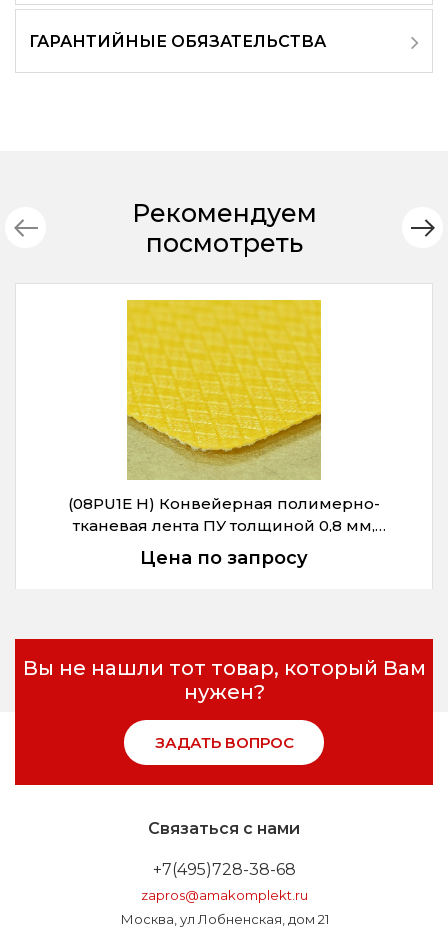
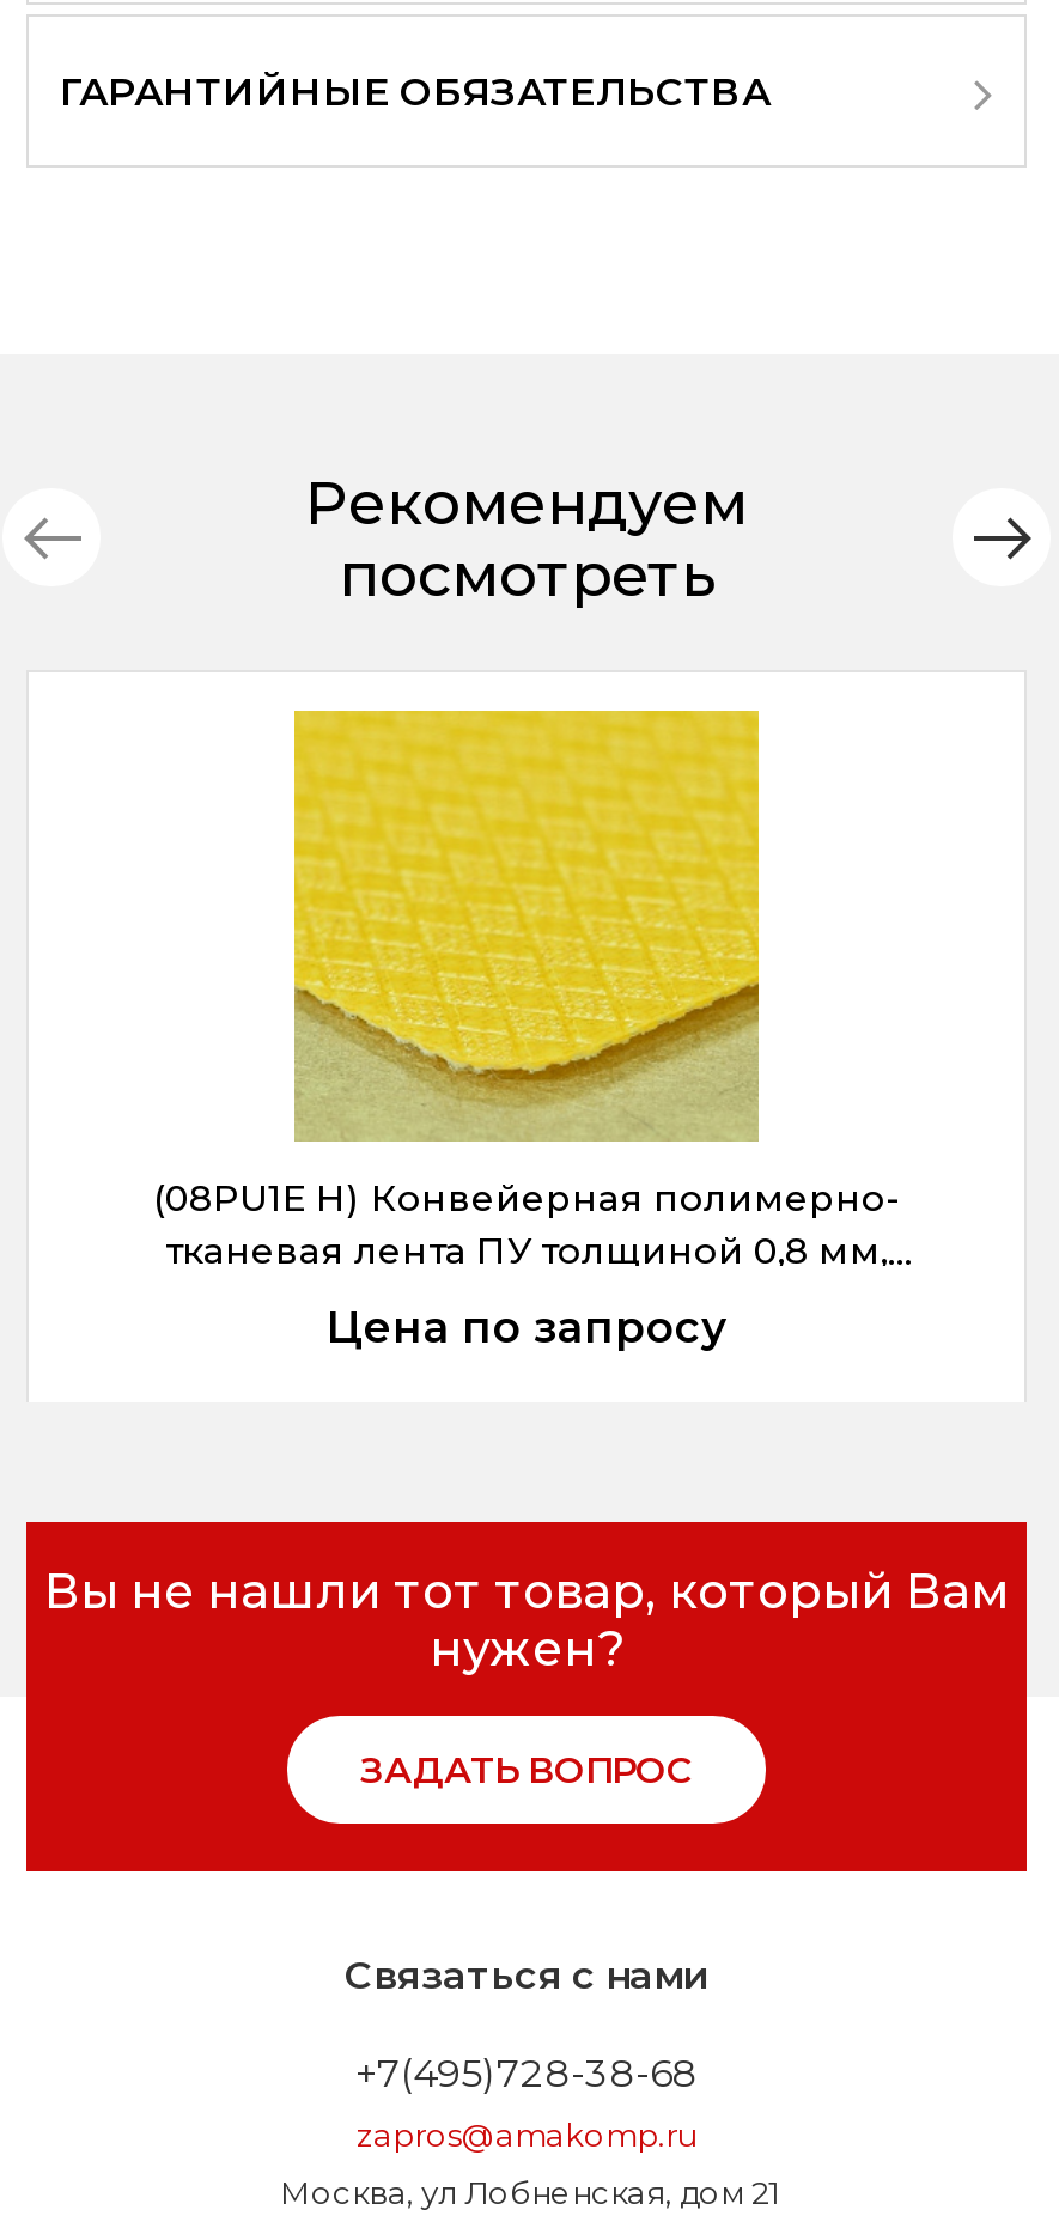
[140,887,307,903] zapros@amakomplekt.ru -> [357,2116,696,2154] zapros@amakomp.ru

